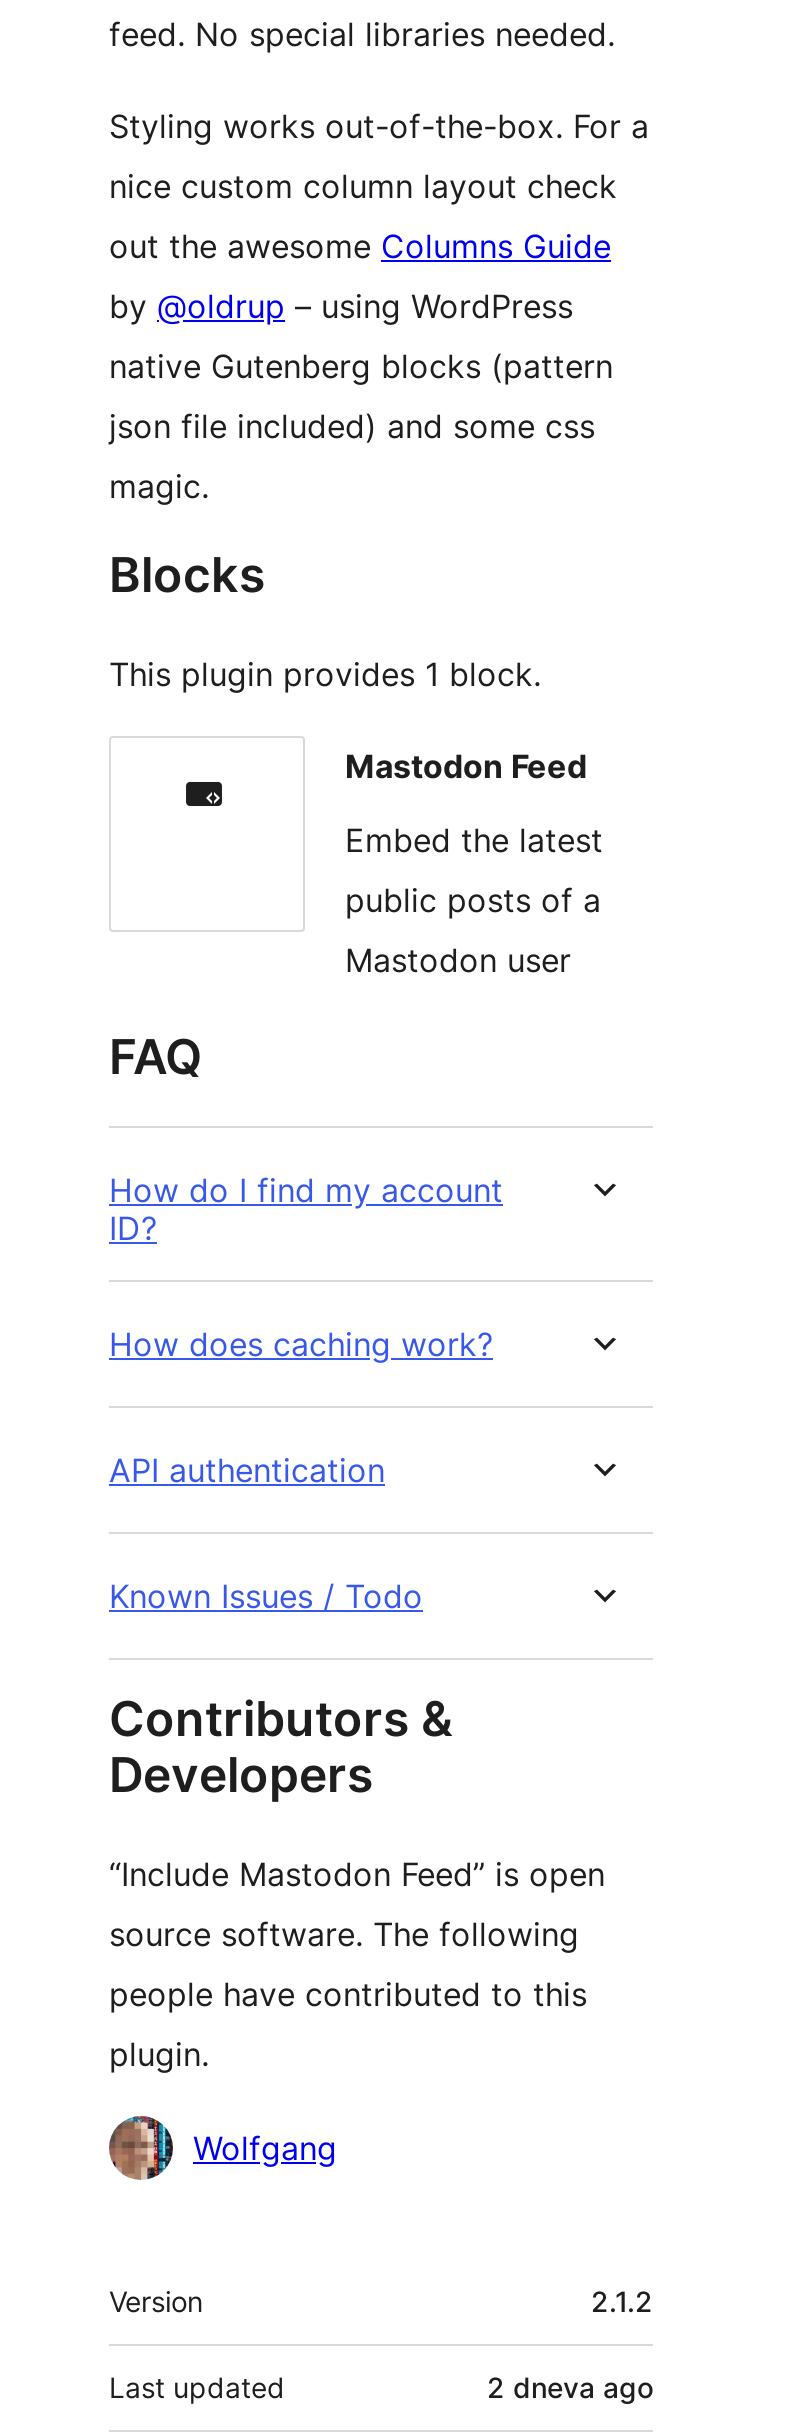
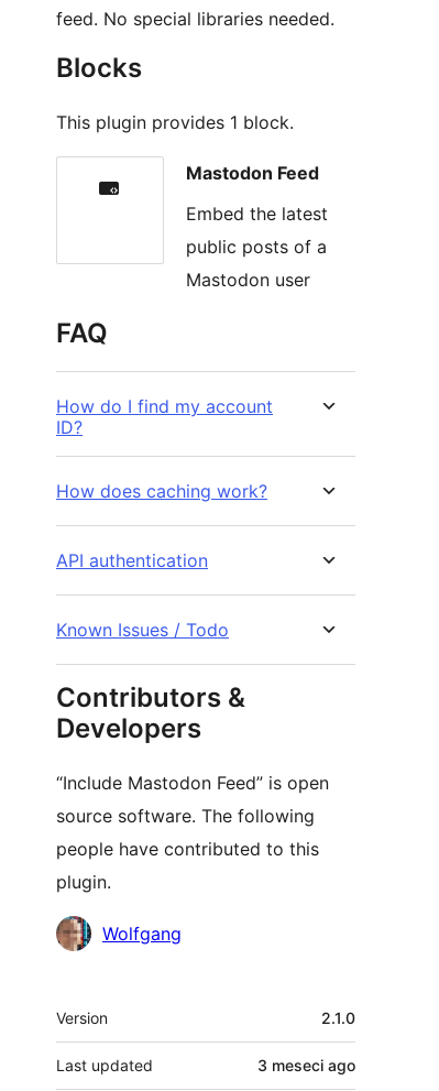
[109,107,649,507] Styling works out-of-the-box. For a | nice custom column layout check | out the awesome Columns Guide | by @oldrup – using WordPress | native Gutenberg blocks (pattern | json file included) and some css | magic. -> none
[591,2283,653,2317] 2.1.2 -> [321,1008,355,1027] 2.1.0
[487,2369,653,2403] 2 dneva ago -> [257,1055,355,1074] 3 meseci ago

